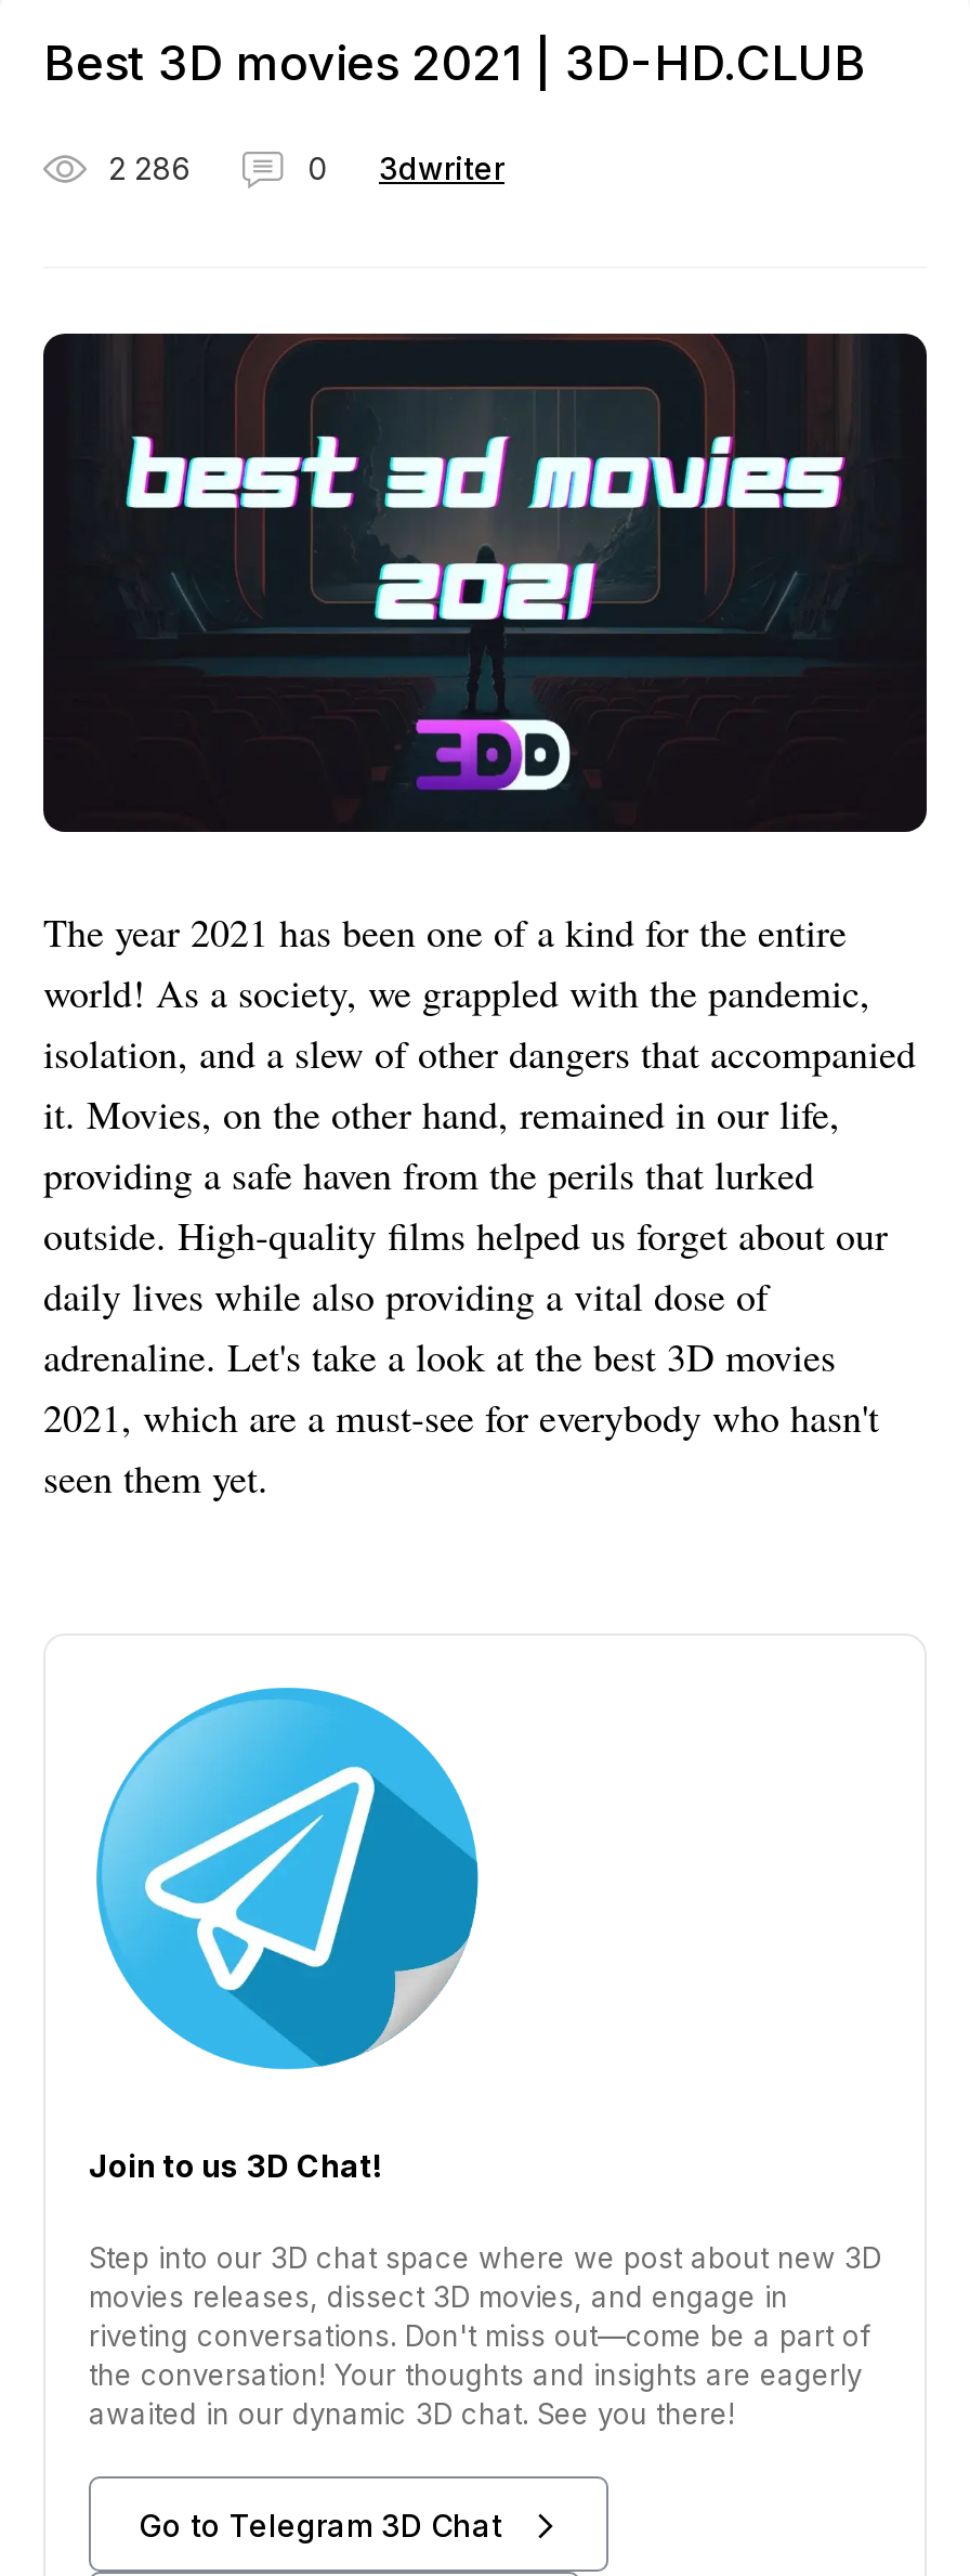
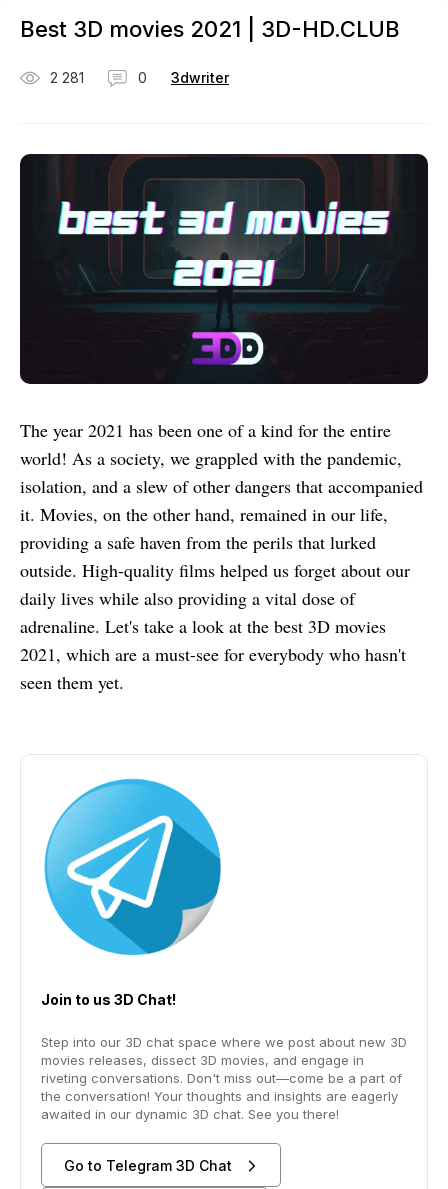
[108,149,191,186] 2 286 -> [50,69,84,86] 2 281

